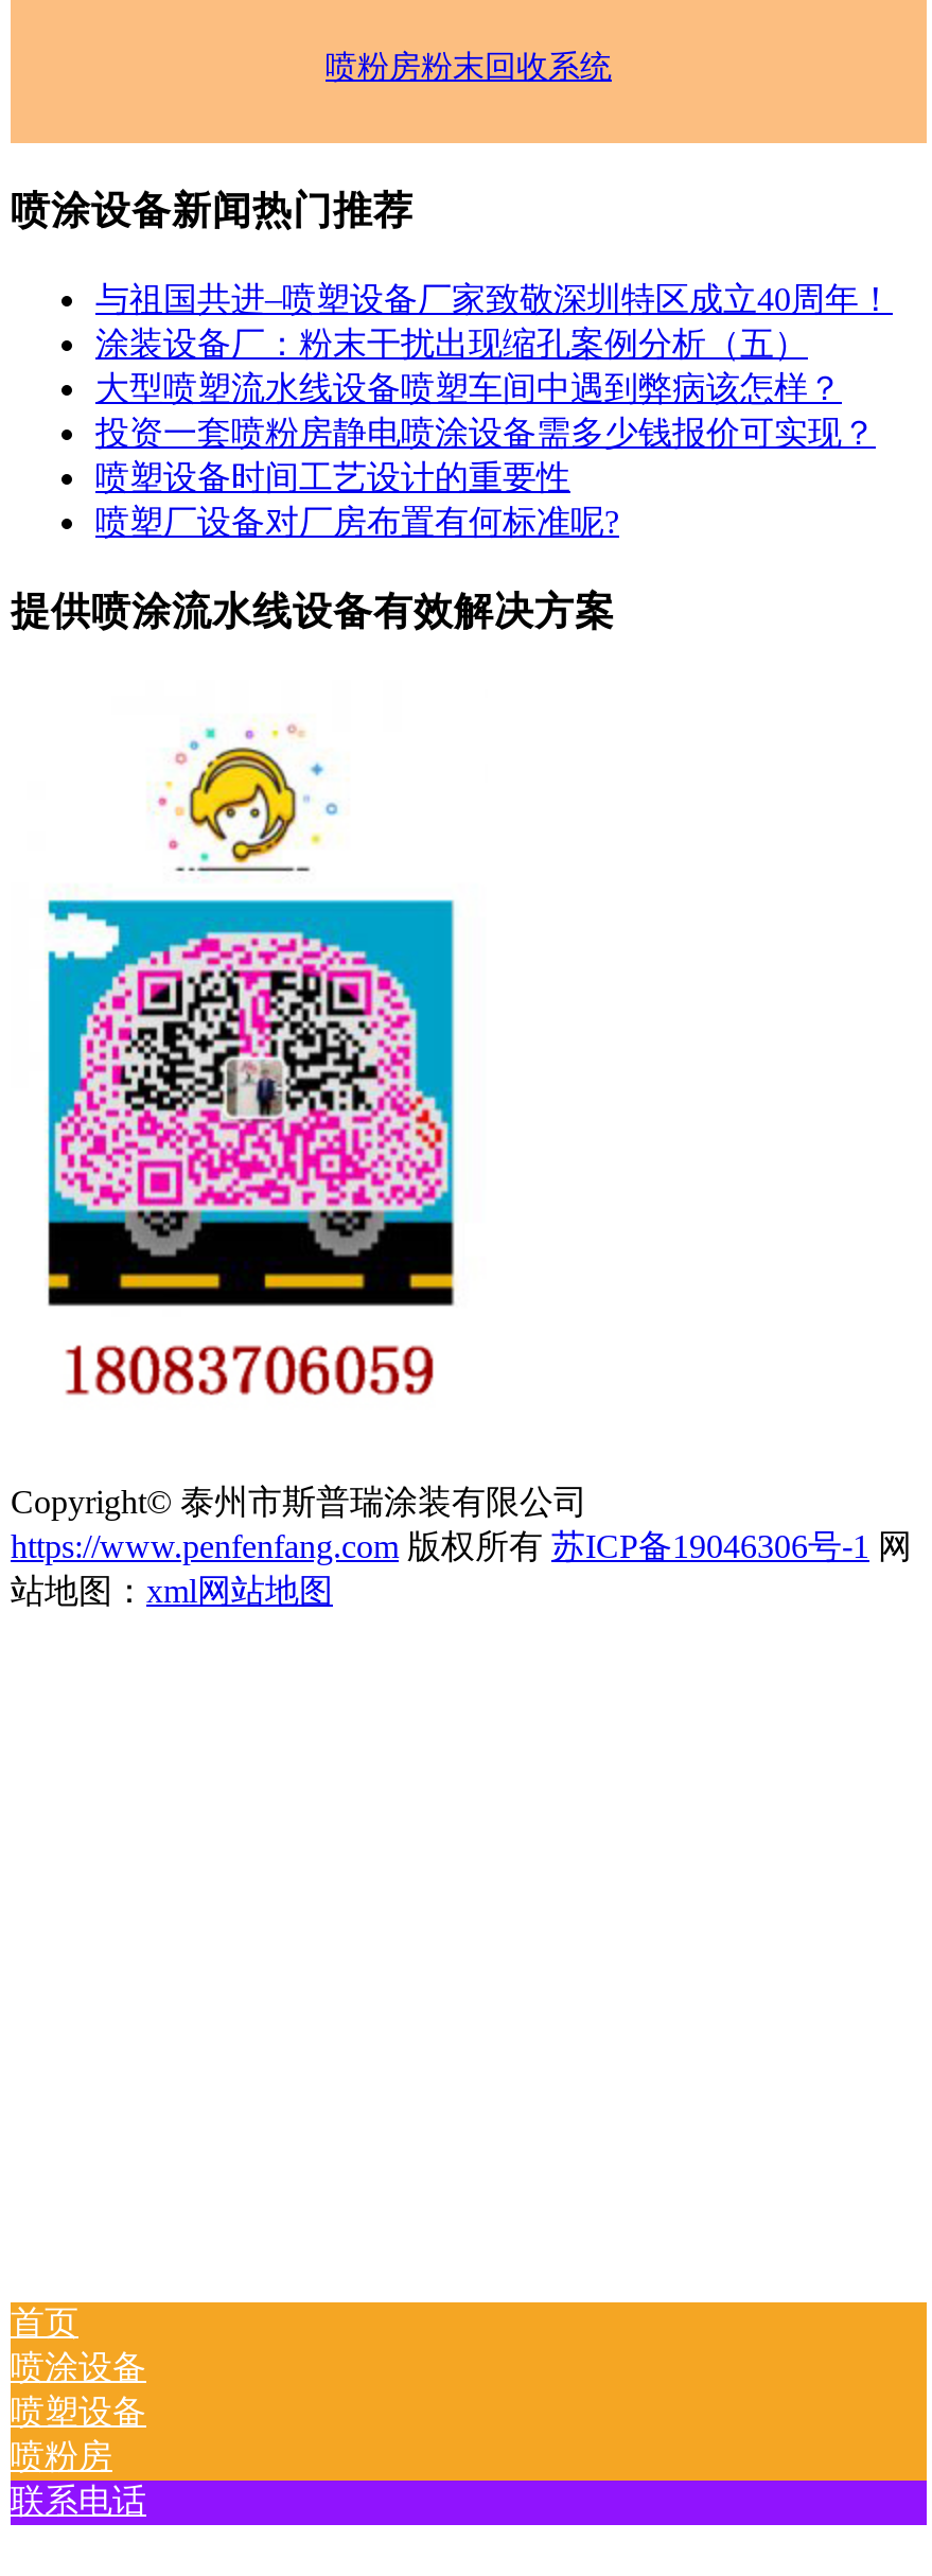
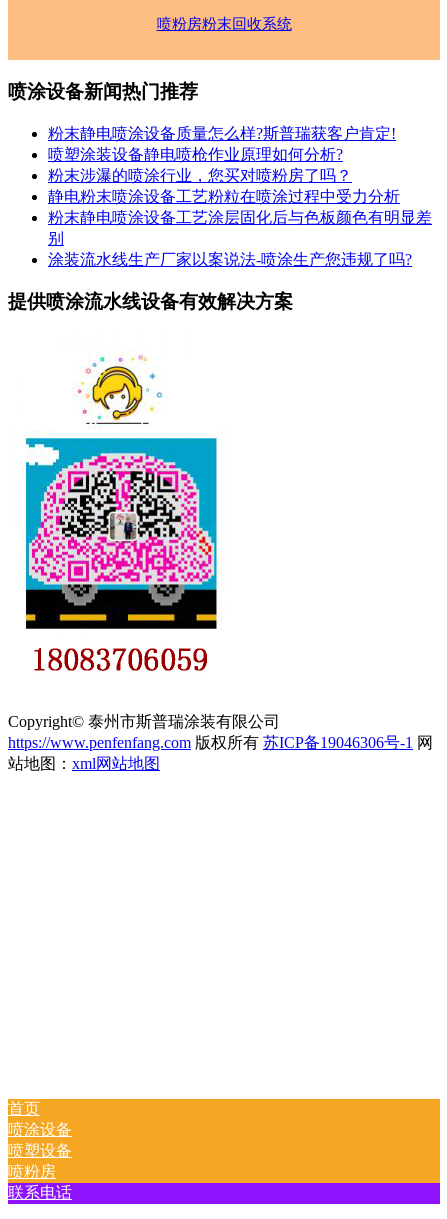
[95,281,893,539] 与祖国共进–喷塑设备厂家致敬深圳特区成立40周年！ | 涂装设备厂：粉末干扰出现缩孔案例分析（五） | 大型喷塑流水线设备喷塑车间中遇到弊病该怎样？ | 投资一套喷粉房静电喷涂设备需多少钱报价可实现？ | 喷塑设备时间工艺设计的重要性 | 喷塑厂设备对厂房布置有何标准呢? -> [48,125,432,268] 粉末静电喷涂设备质量怎么样?斯普瑞获客户肯定! | 喷塑涂装设备静电喷枪作业原理如何分析? | 粉末涉瀑的喷涂行业，您买对喷粉房了吗？ | 静电粉末喷涂设备工艺粉粒在喷涂过程中受力分析 | 粉末静电喷涂设备工艺涂层固化后与色板颜色有明显差 | 别 | 涂装流水线生产厂家以案说法-喷涂生产您违规了吗?

